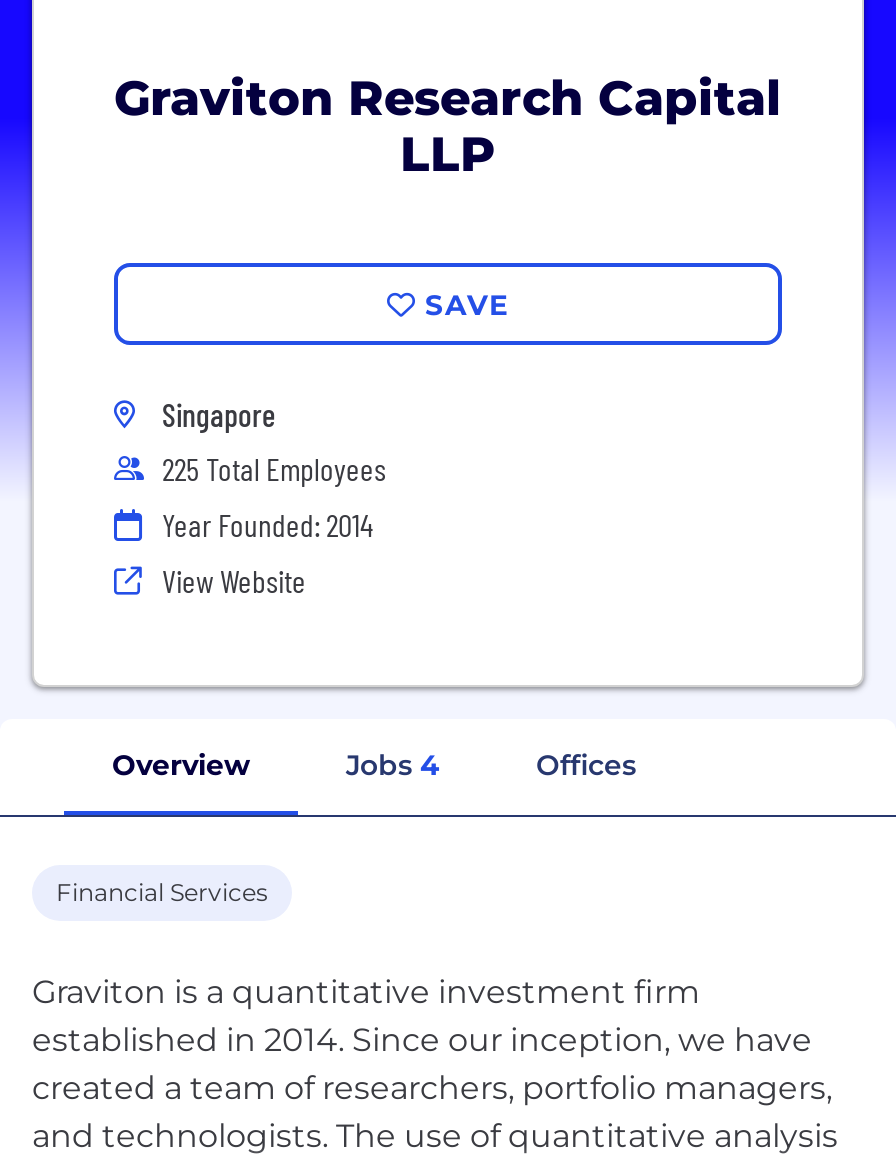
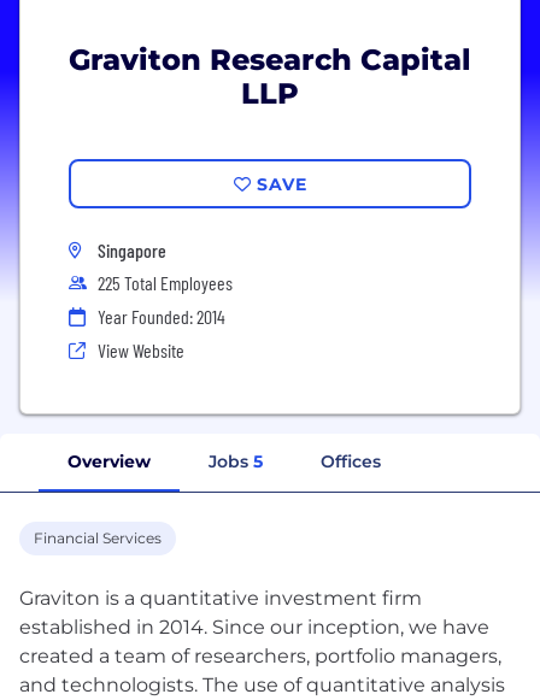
[346,747,440,783] Jobs 4 -> [209,451,263,472] Jobs 5

